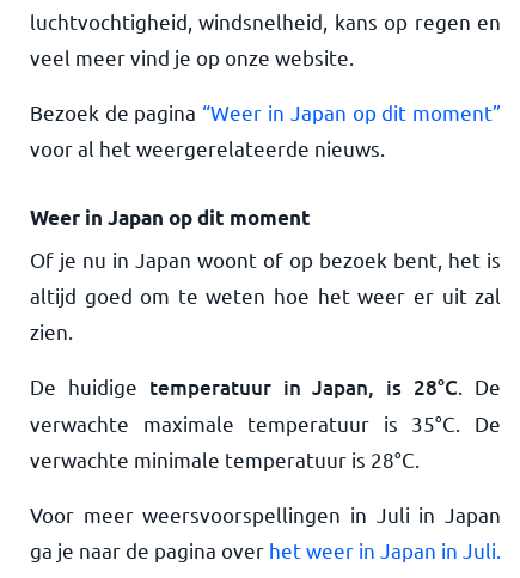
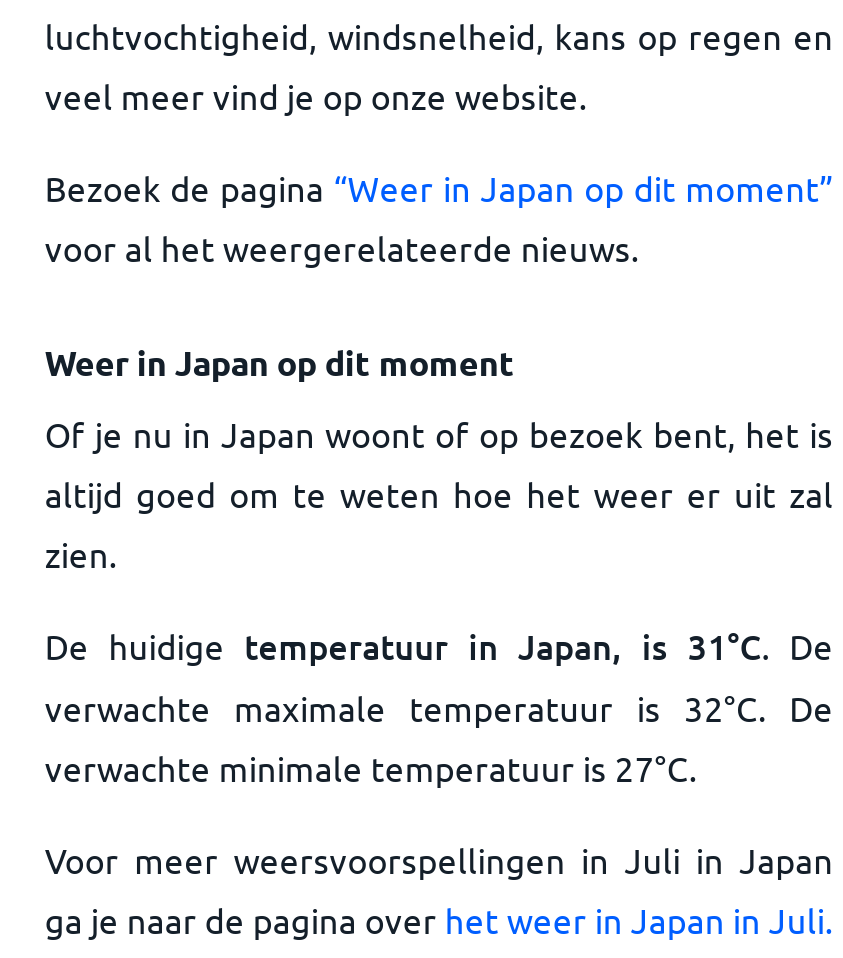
[30,373,501,401] De huidige temperatuur in Japan, is 28°C. De -> [45,624,833,670] De huidige temperatuur in Japan, is 31°C. De
[30,410,501,436] verwachte maximale temperatuur is 35°C. De -> [45,686,833,728] verwachte maximale temperatuur is 32°C. De
[30,446,419,471] verwachte minimale temperatuur is 28°C. -> [45,746,697,788] verwachte minimale temperatuur is 27°C.

